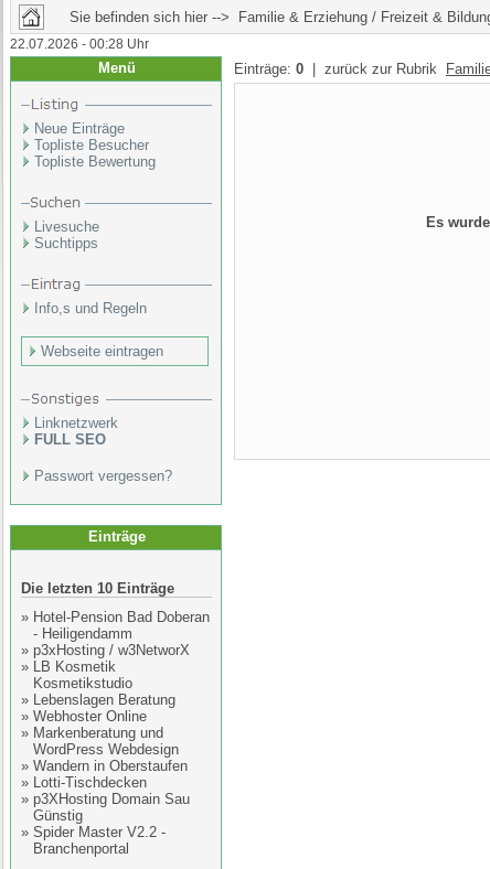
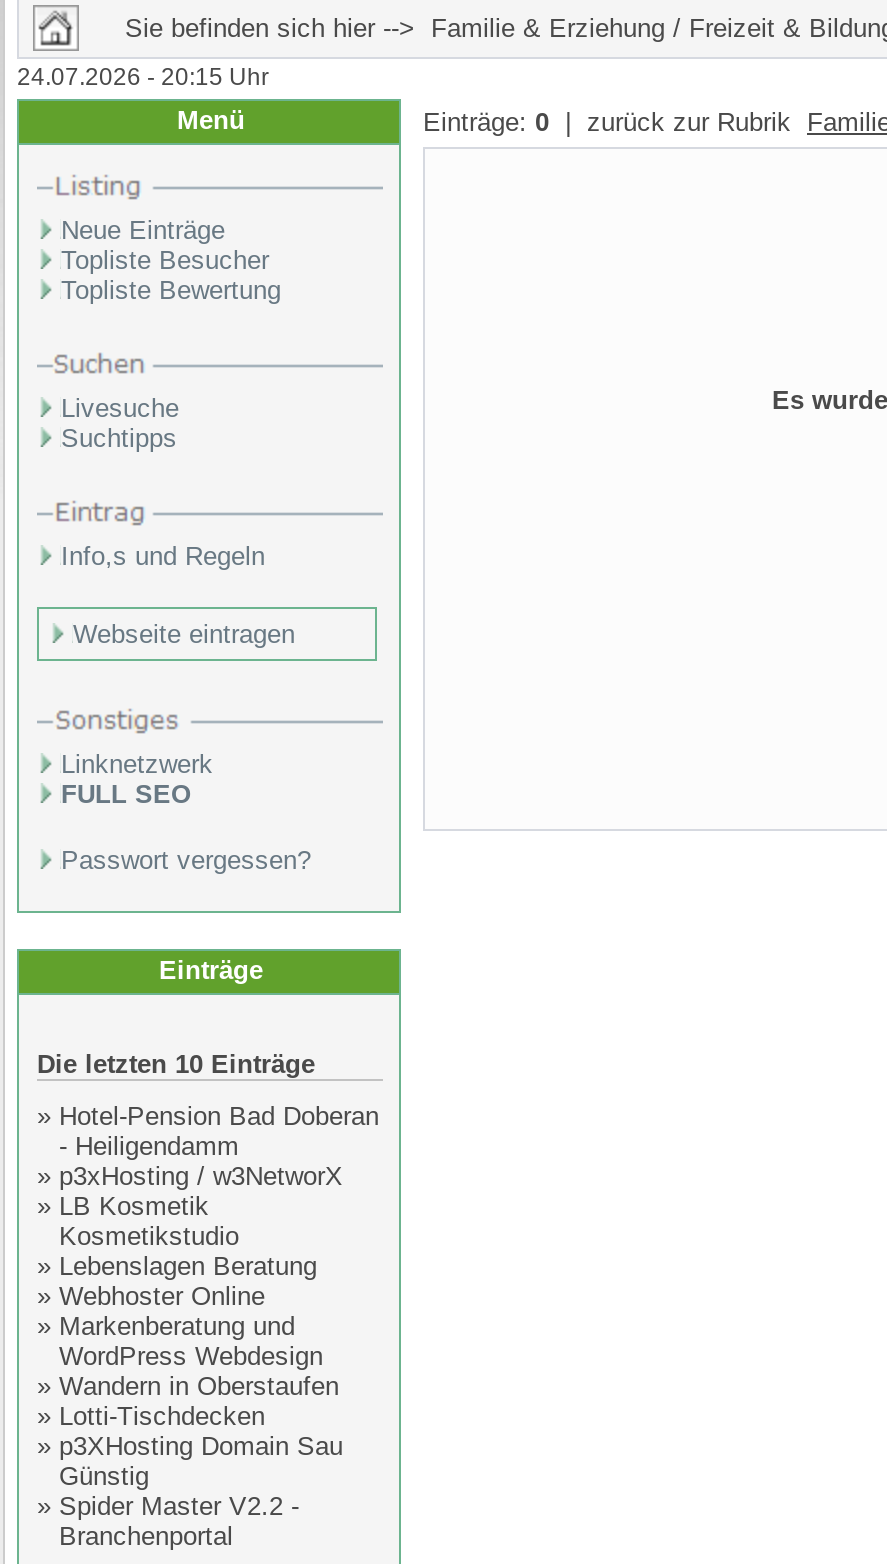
[10,36,149,52] 22.07.2026 - 00:28 Uhr -> [17,63,269,91] 24.07.2026 - 20:15 Uhr

